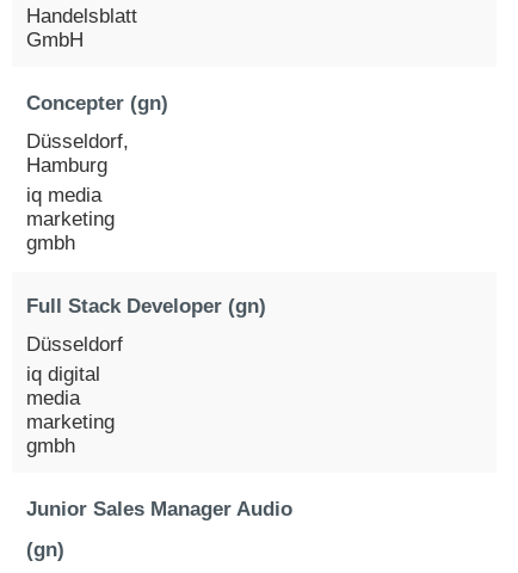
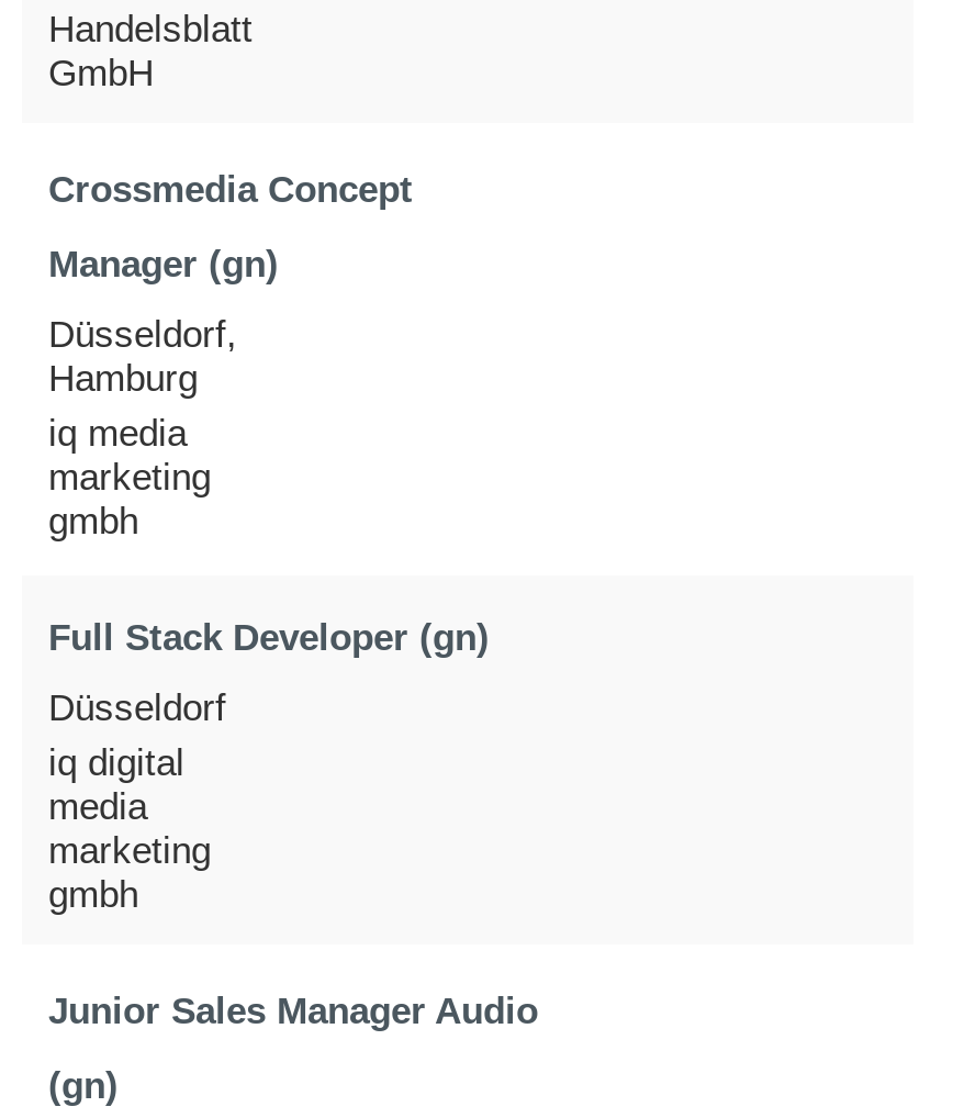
[26,92,168,115] Concepter (gn) -> [48,169,413,286] Crossmedia Concept | Manager (gn)

